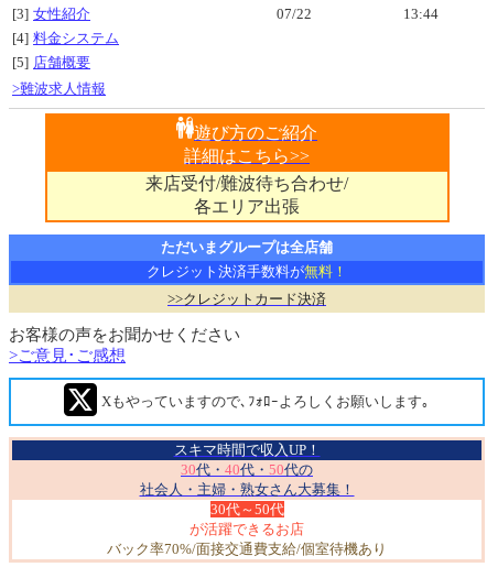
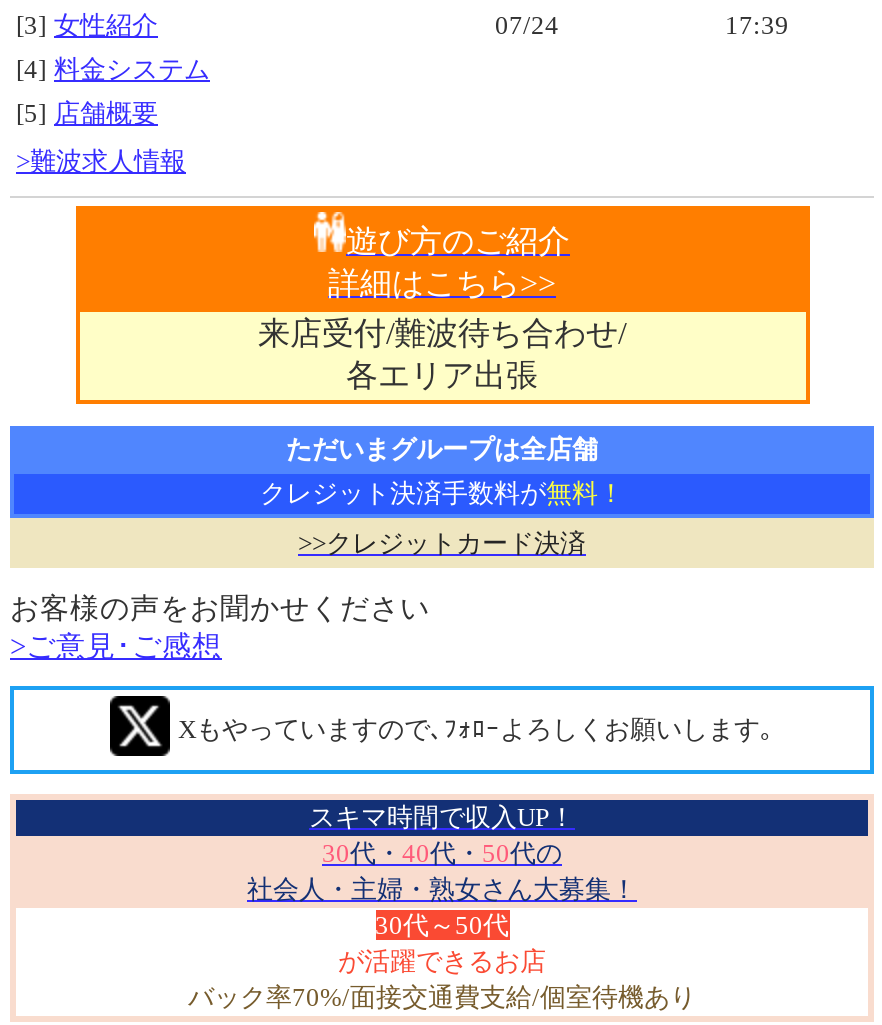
[276,5,311,22] 07/22 -> [495,10,559,40] 07/24
[403,5,438,22] 13:44 -> [725,10,789,40] 17:39

